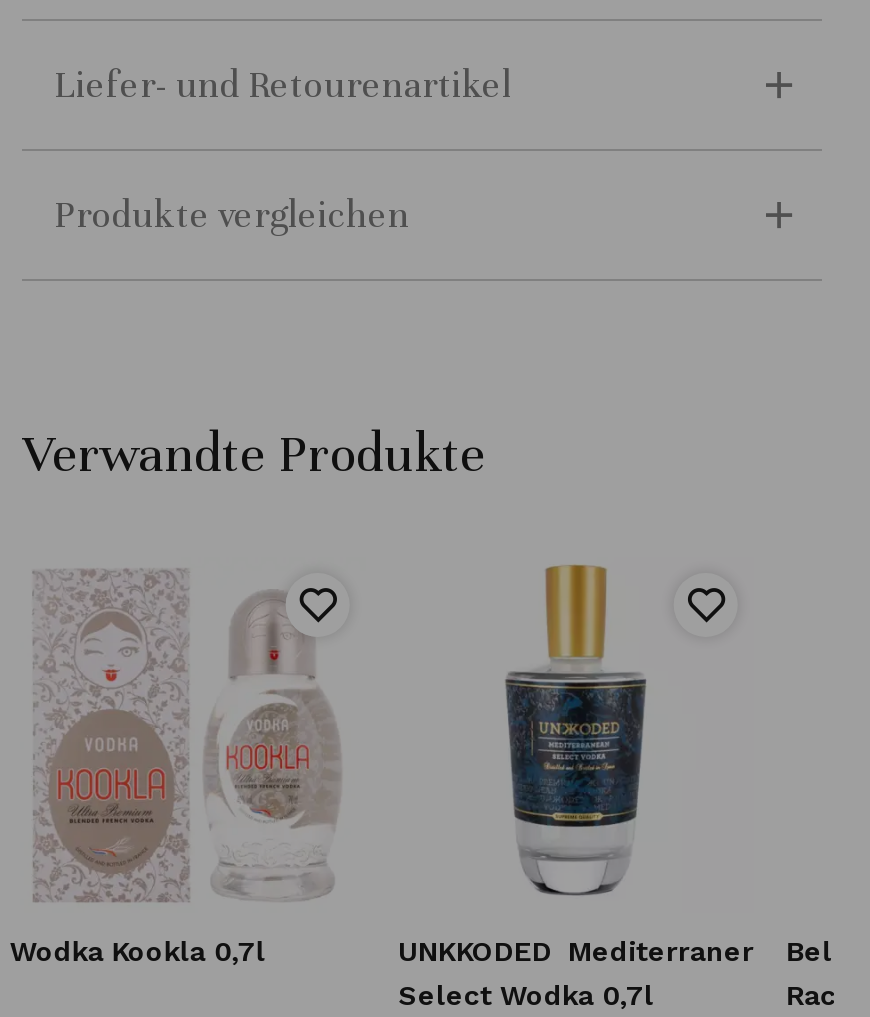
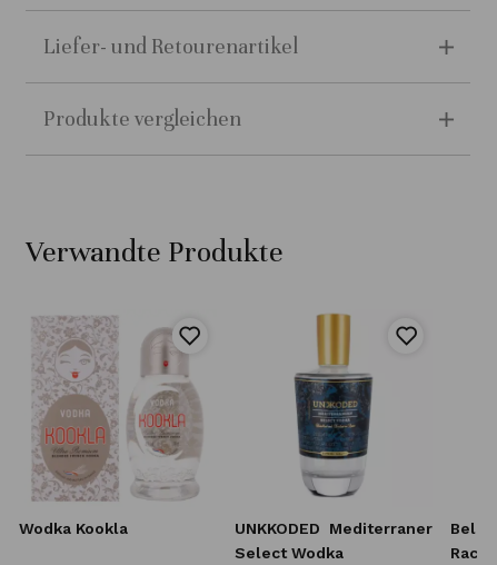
[10,935,266,967] Wodka Kookla 0,7l -> [19,520,128,537] Wodka Kookla
[398,979,654,1011] Select Wodka 0,7l -> [235,544,344,562] Select Wodka

